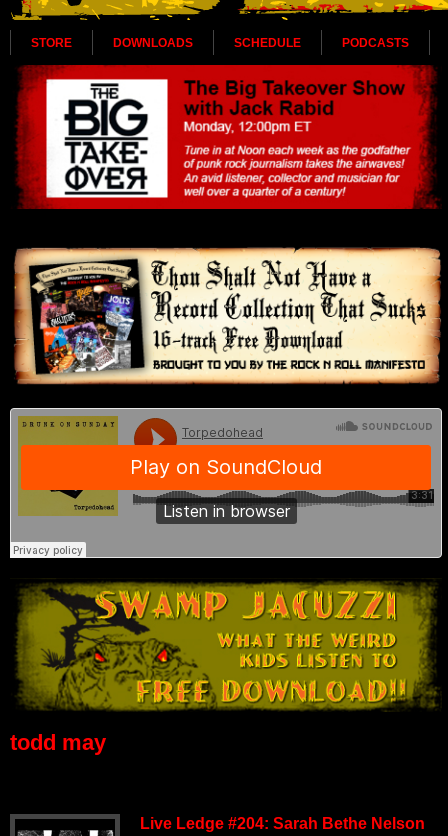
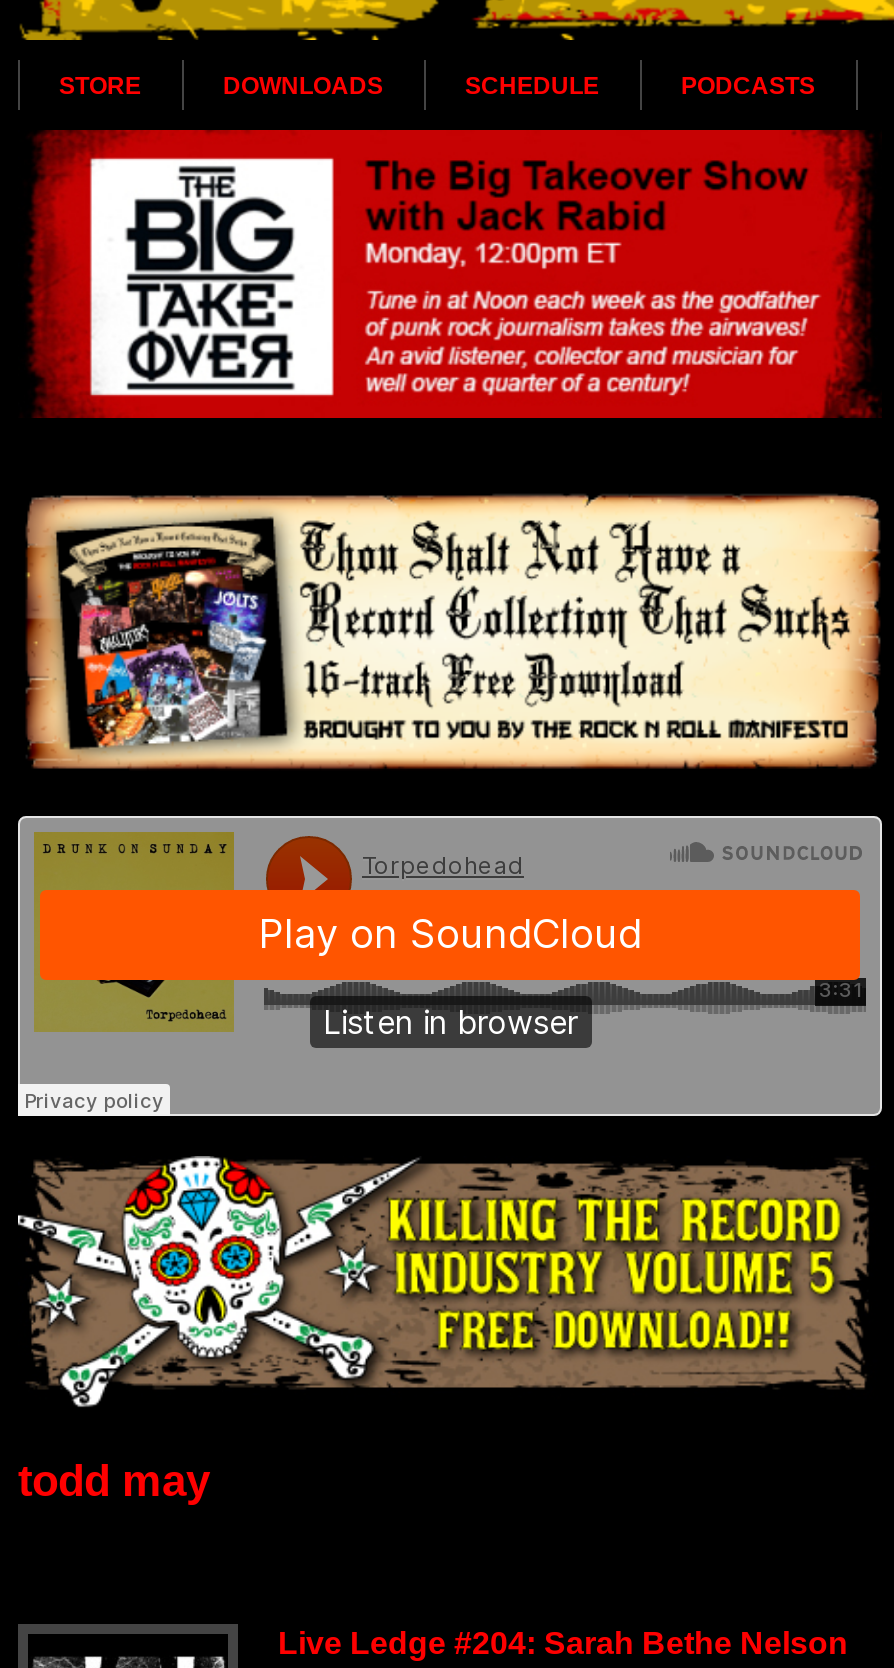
[11,580,437,711] [image] -> [16,1154,868,1416] [image]

